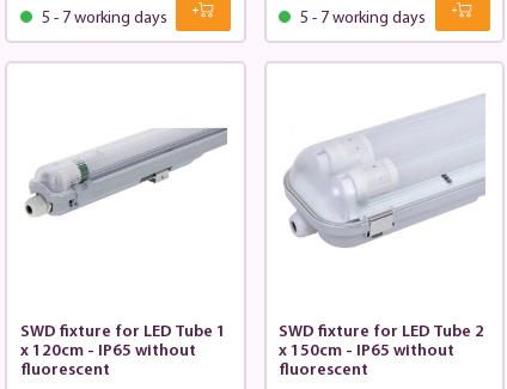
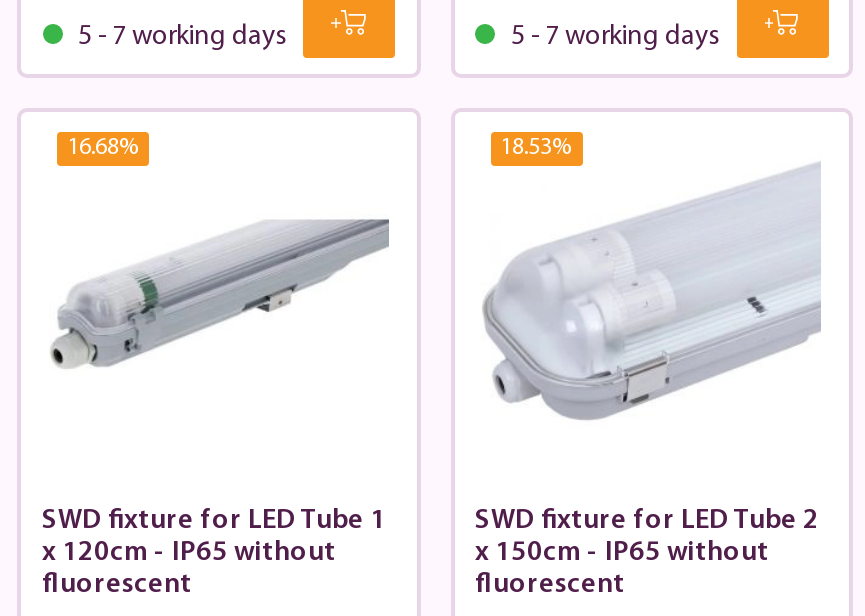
none -> [67,136,139,160] 16.68%
none -> [500,136,572,160] 18.53%

